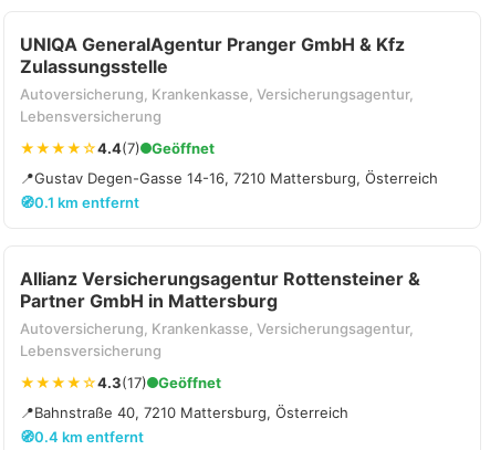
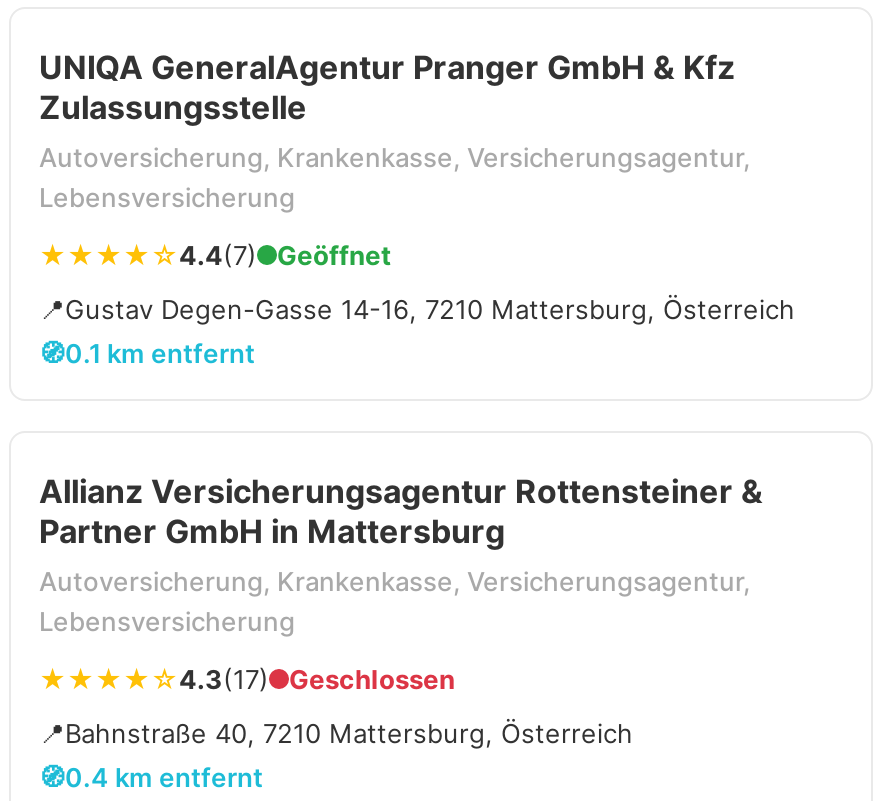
[158,374,221,391] Geöffnet -> [289,663,455,695] Geschlossen

